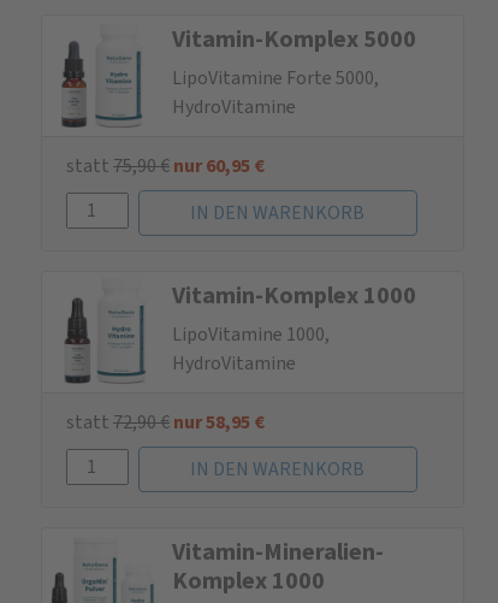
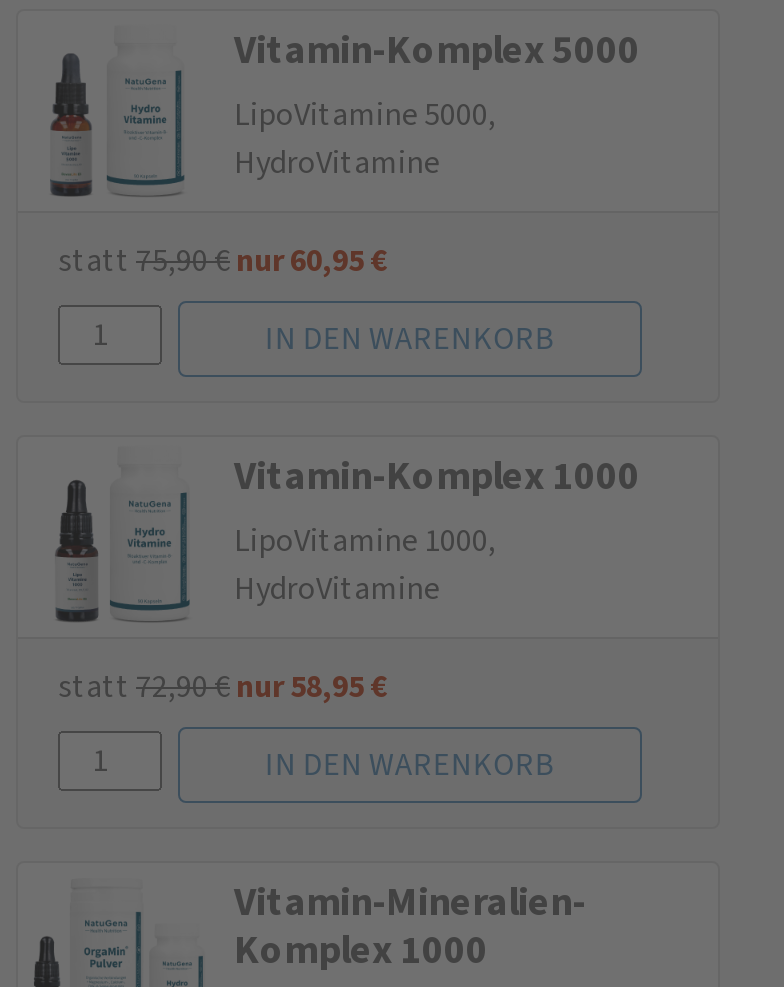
[172,64,379,90] LipoVitamine Forte 5000, -> [234,92,496,134] LipoVitamine 5000,

